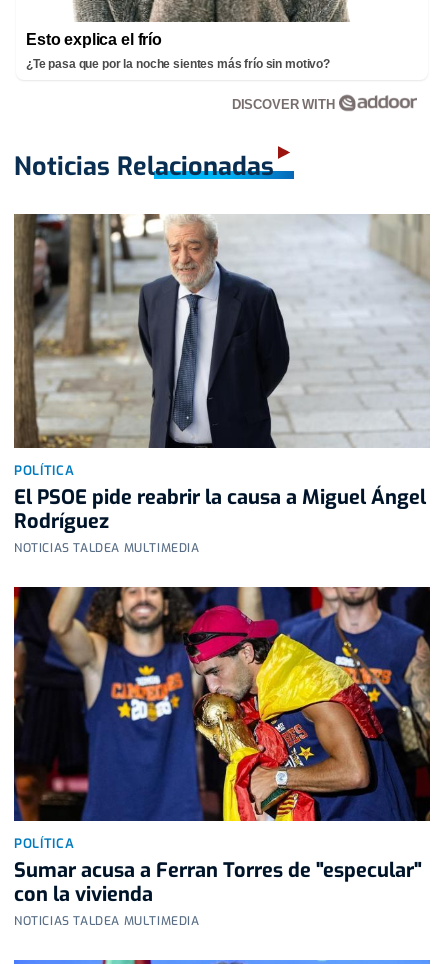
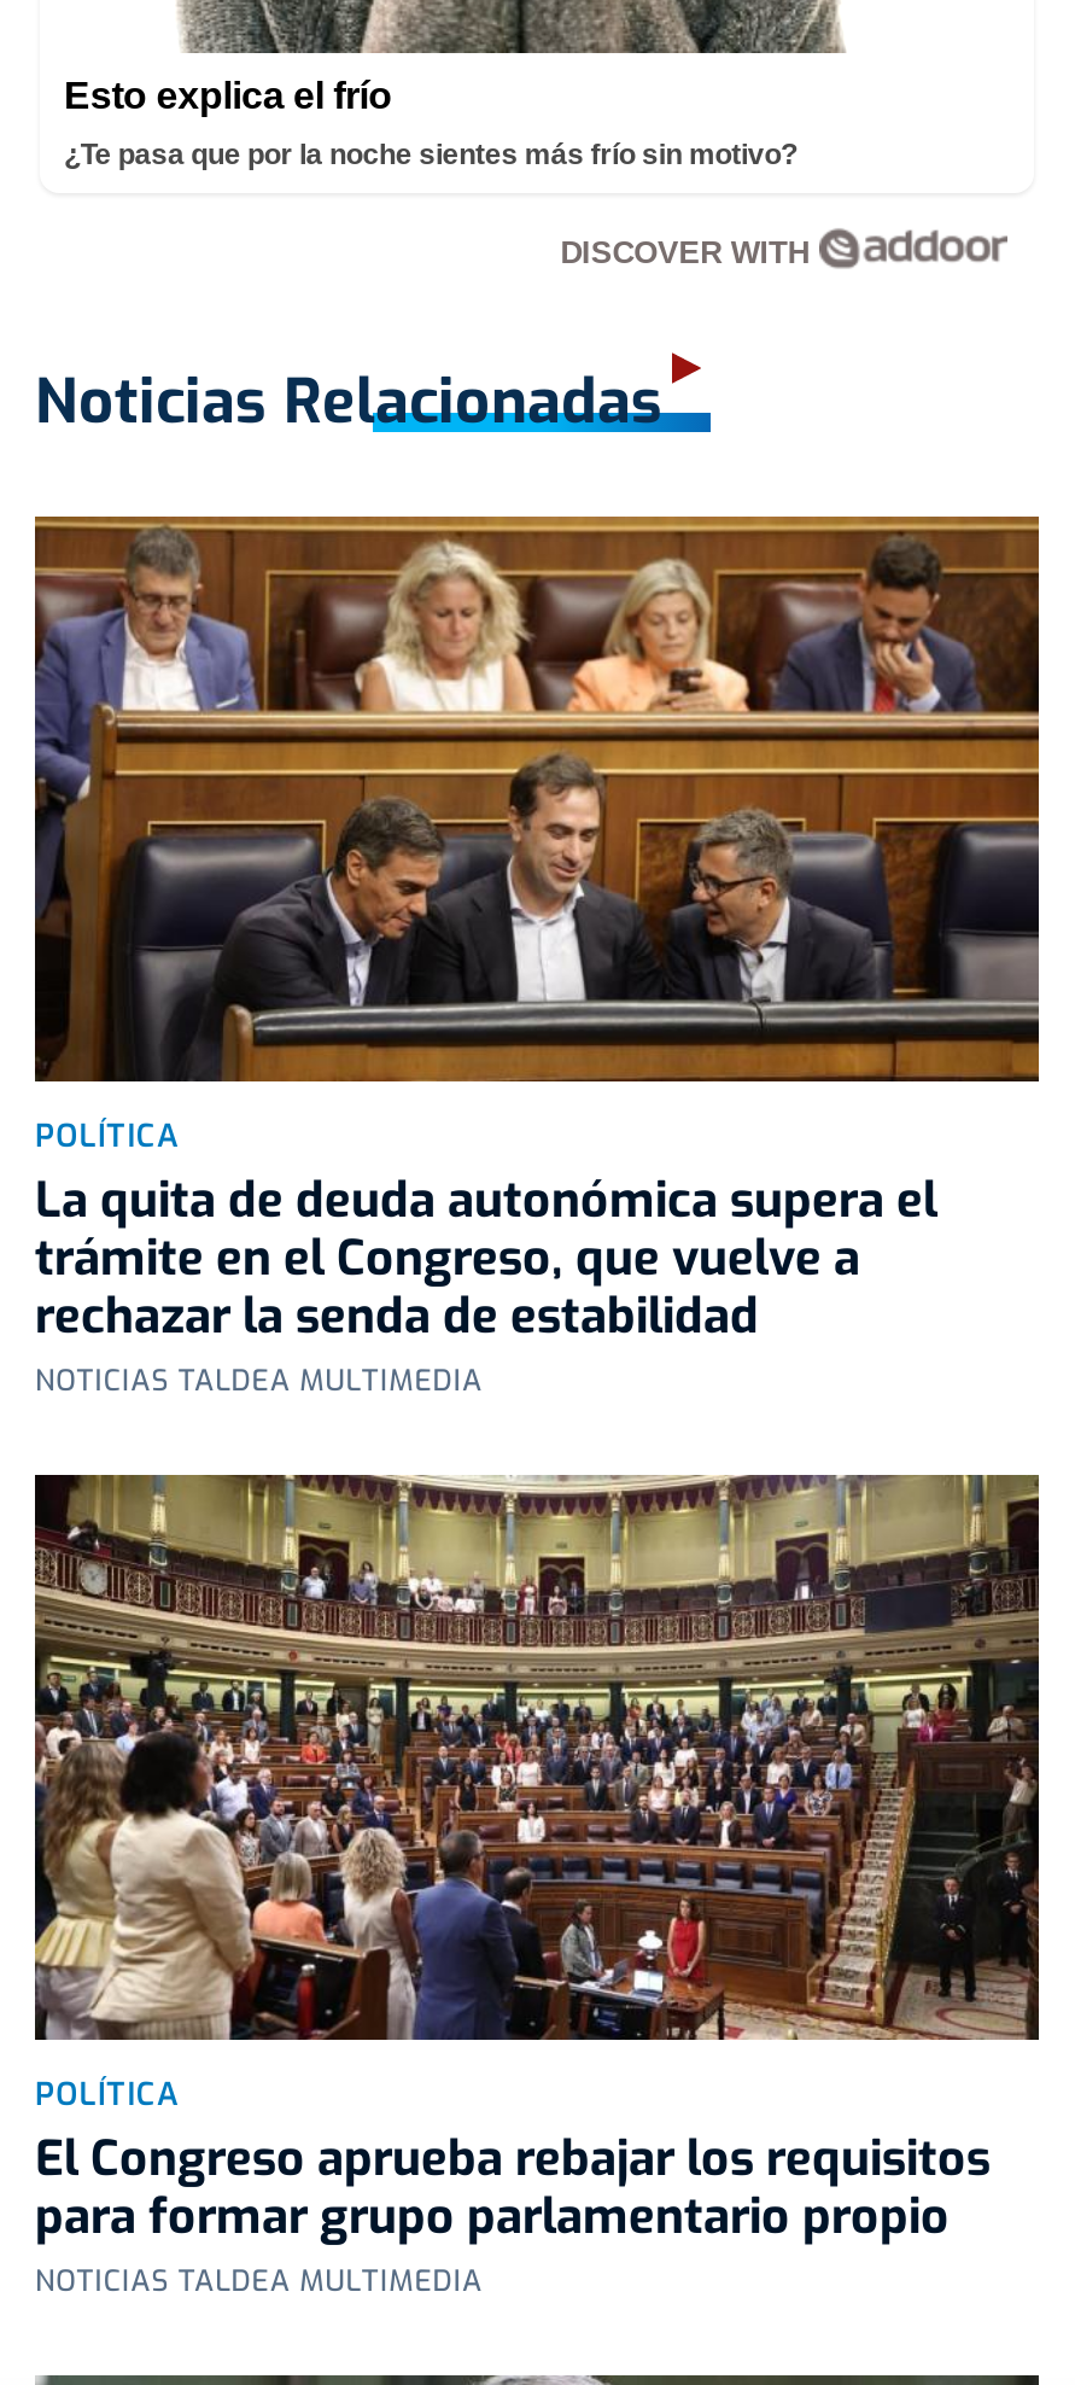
[13,213,430,535] [image] | El PSOE pide reabrir la causa a Miguel Ángel | Rodríguez -> [33,514,1041,1350] [image] | La quita de deuda autonómica supera el | trámite en el Congreso, que vuelve a | rechazar la senda de estabilidad
[13,586,431,908] [image] | Sumar acusa a Ferran Torres de "especular" | con la vivienda -> [33,1473,1041,2250] [image] | El Congreso aprueba rebajar los requisitos | para formar grupo parlamentario propio

